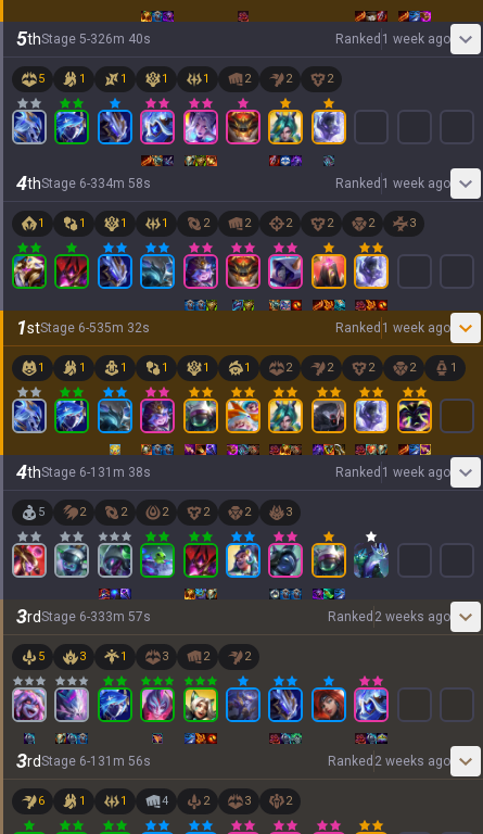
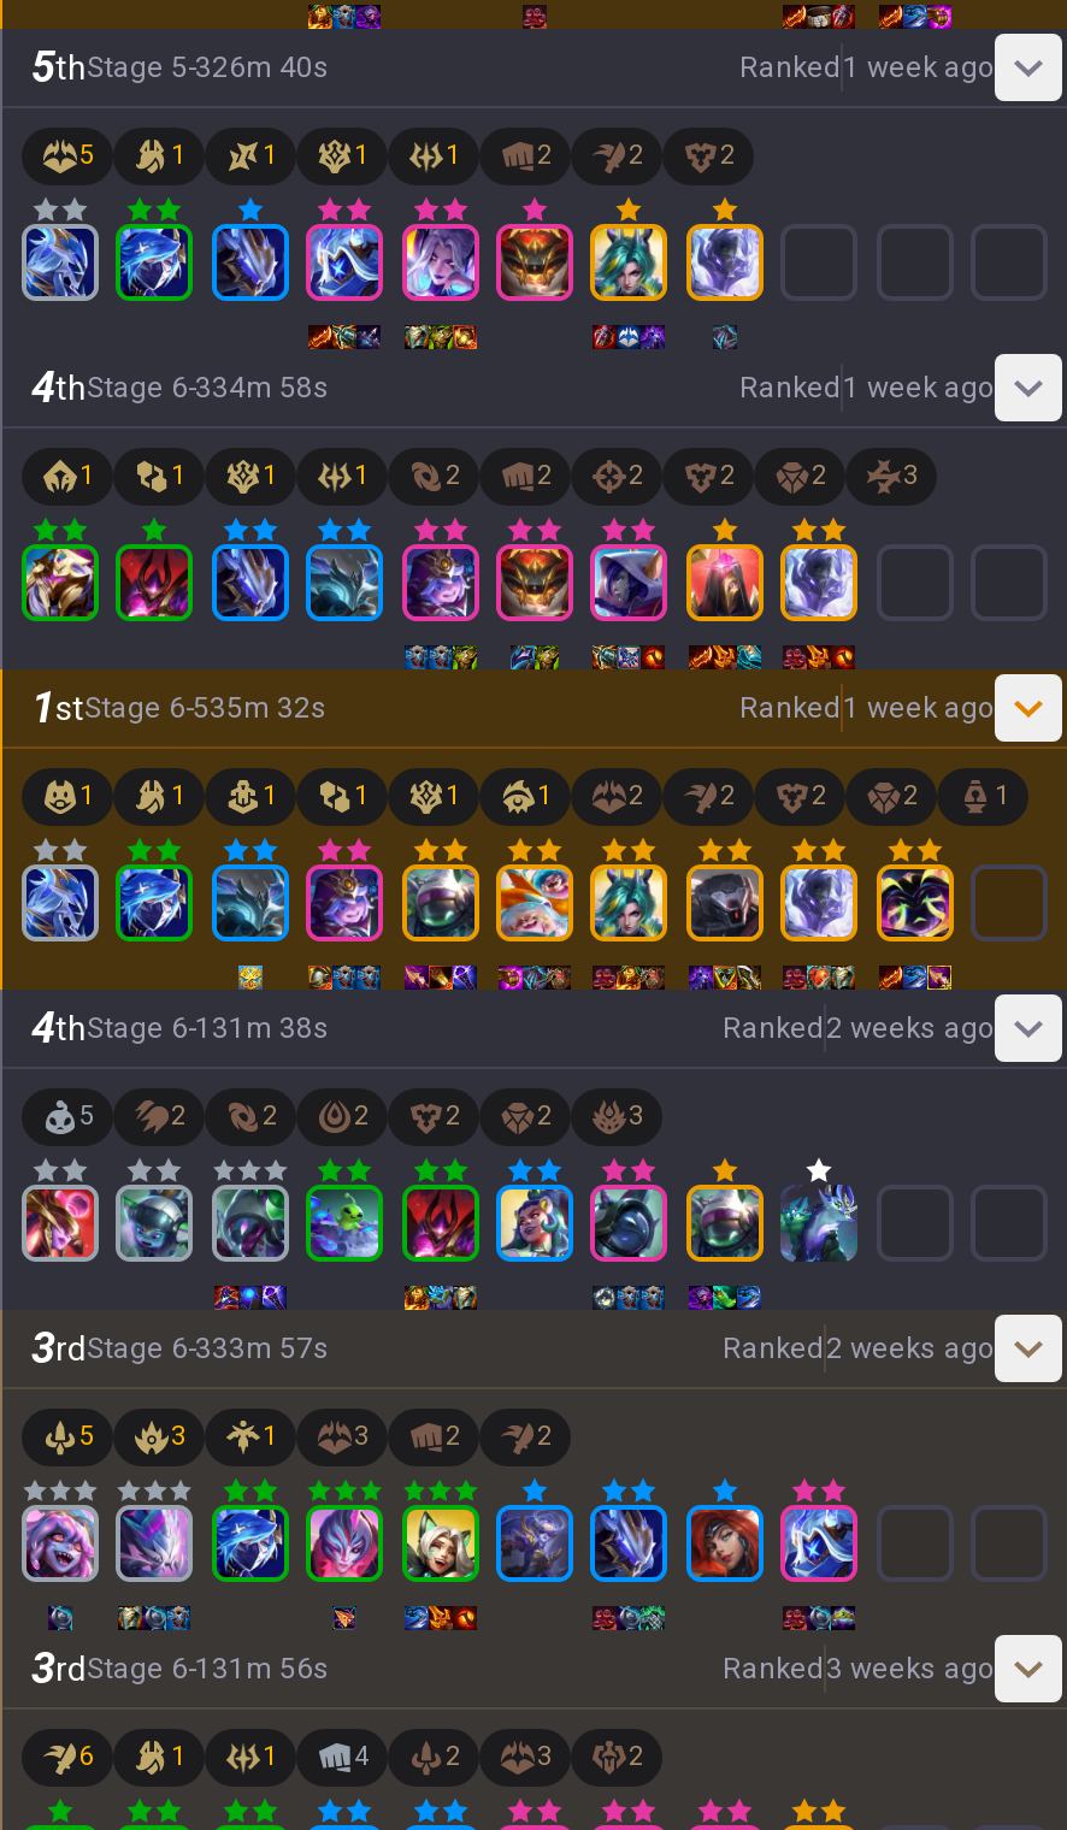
[335,465,450,480] Ranked 1 week ago -> [723,1011,995,1045] Ranked 2 weeks ago
[328,754,450,769] Ranked 2 weeks ago -> [723,1652,995,1686] Ranked 3 weeks ago

